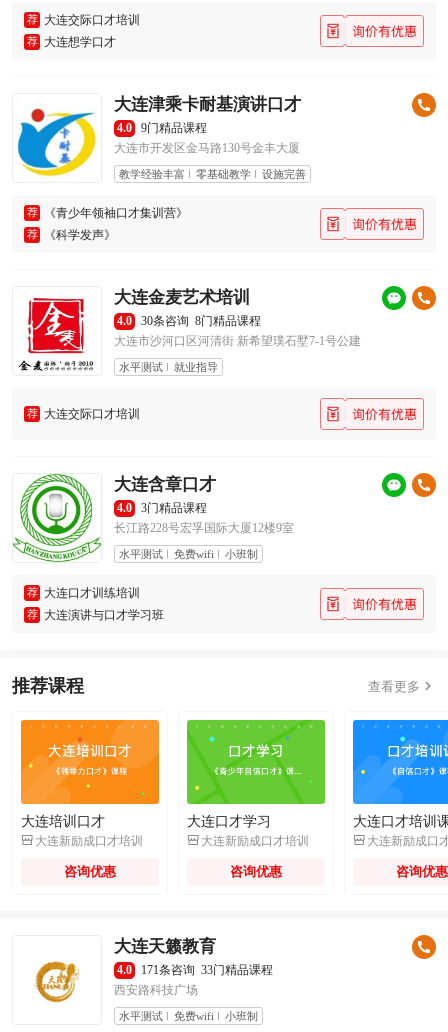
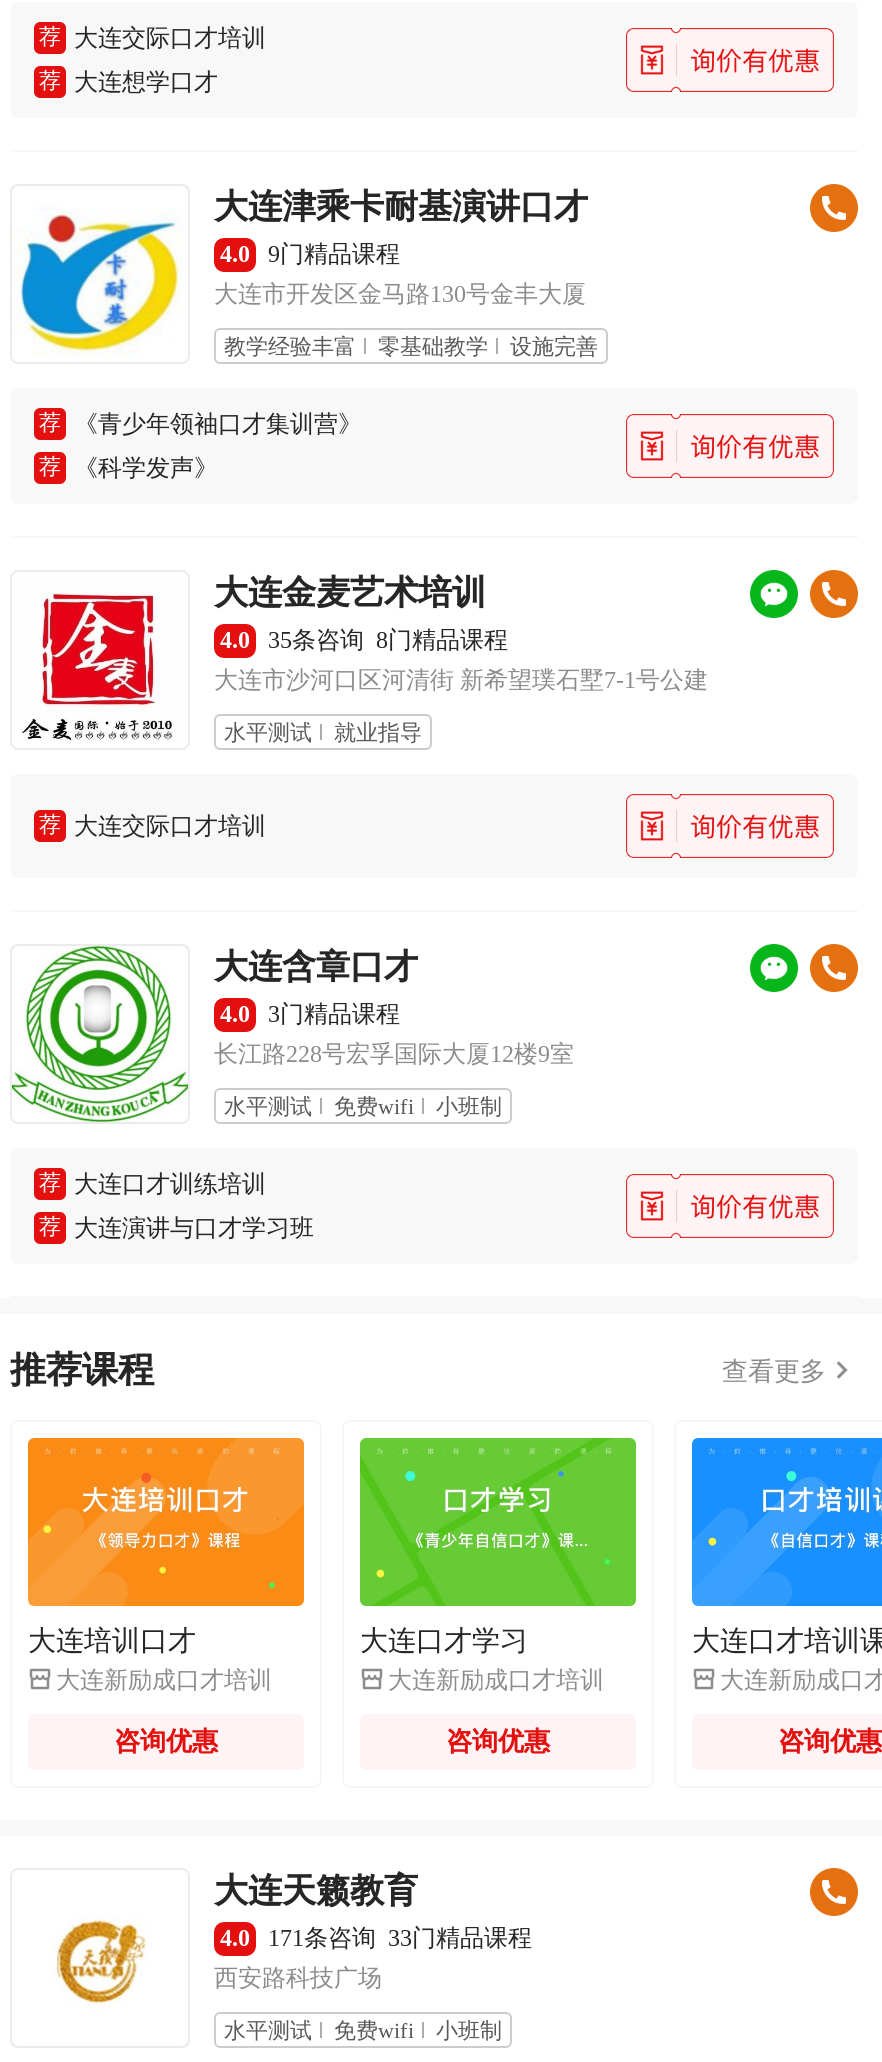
[141,314,261,328] 30条咨询 8门精品课程 -> [268,626,508,654] 35条咨询 8门精品课程

